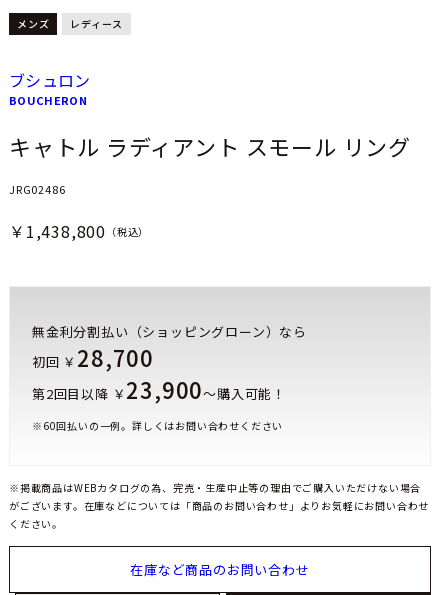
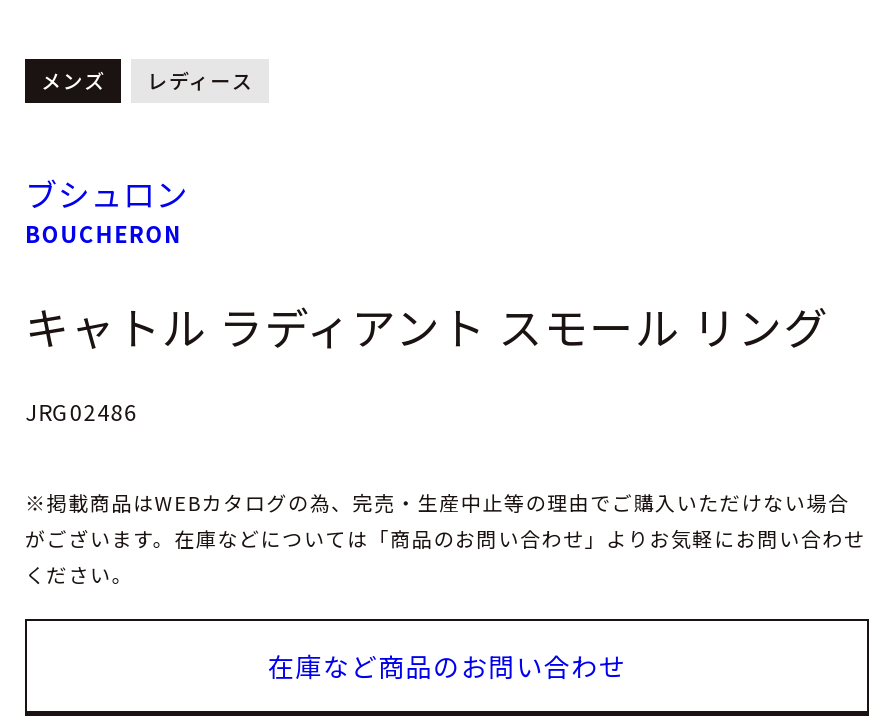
[9,219,149,243] ￥1,438,800（税込） -> none
[32,322,307,433] 無金利分割払い（ショッピングローン）なら | 初回 ￥28,700 | 第2回目以降 ￥23,900～購入可能！ | ※ 60回払いの一例。詳しくはお問い合わせください -> none

